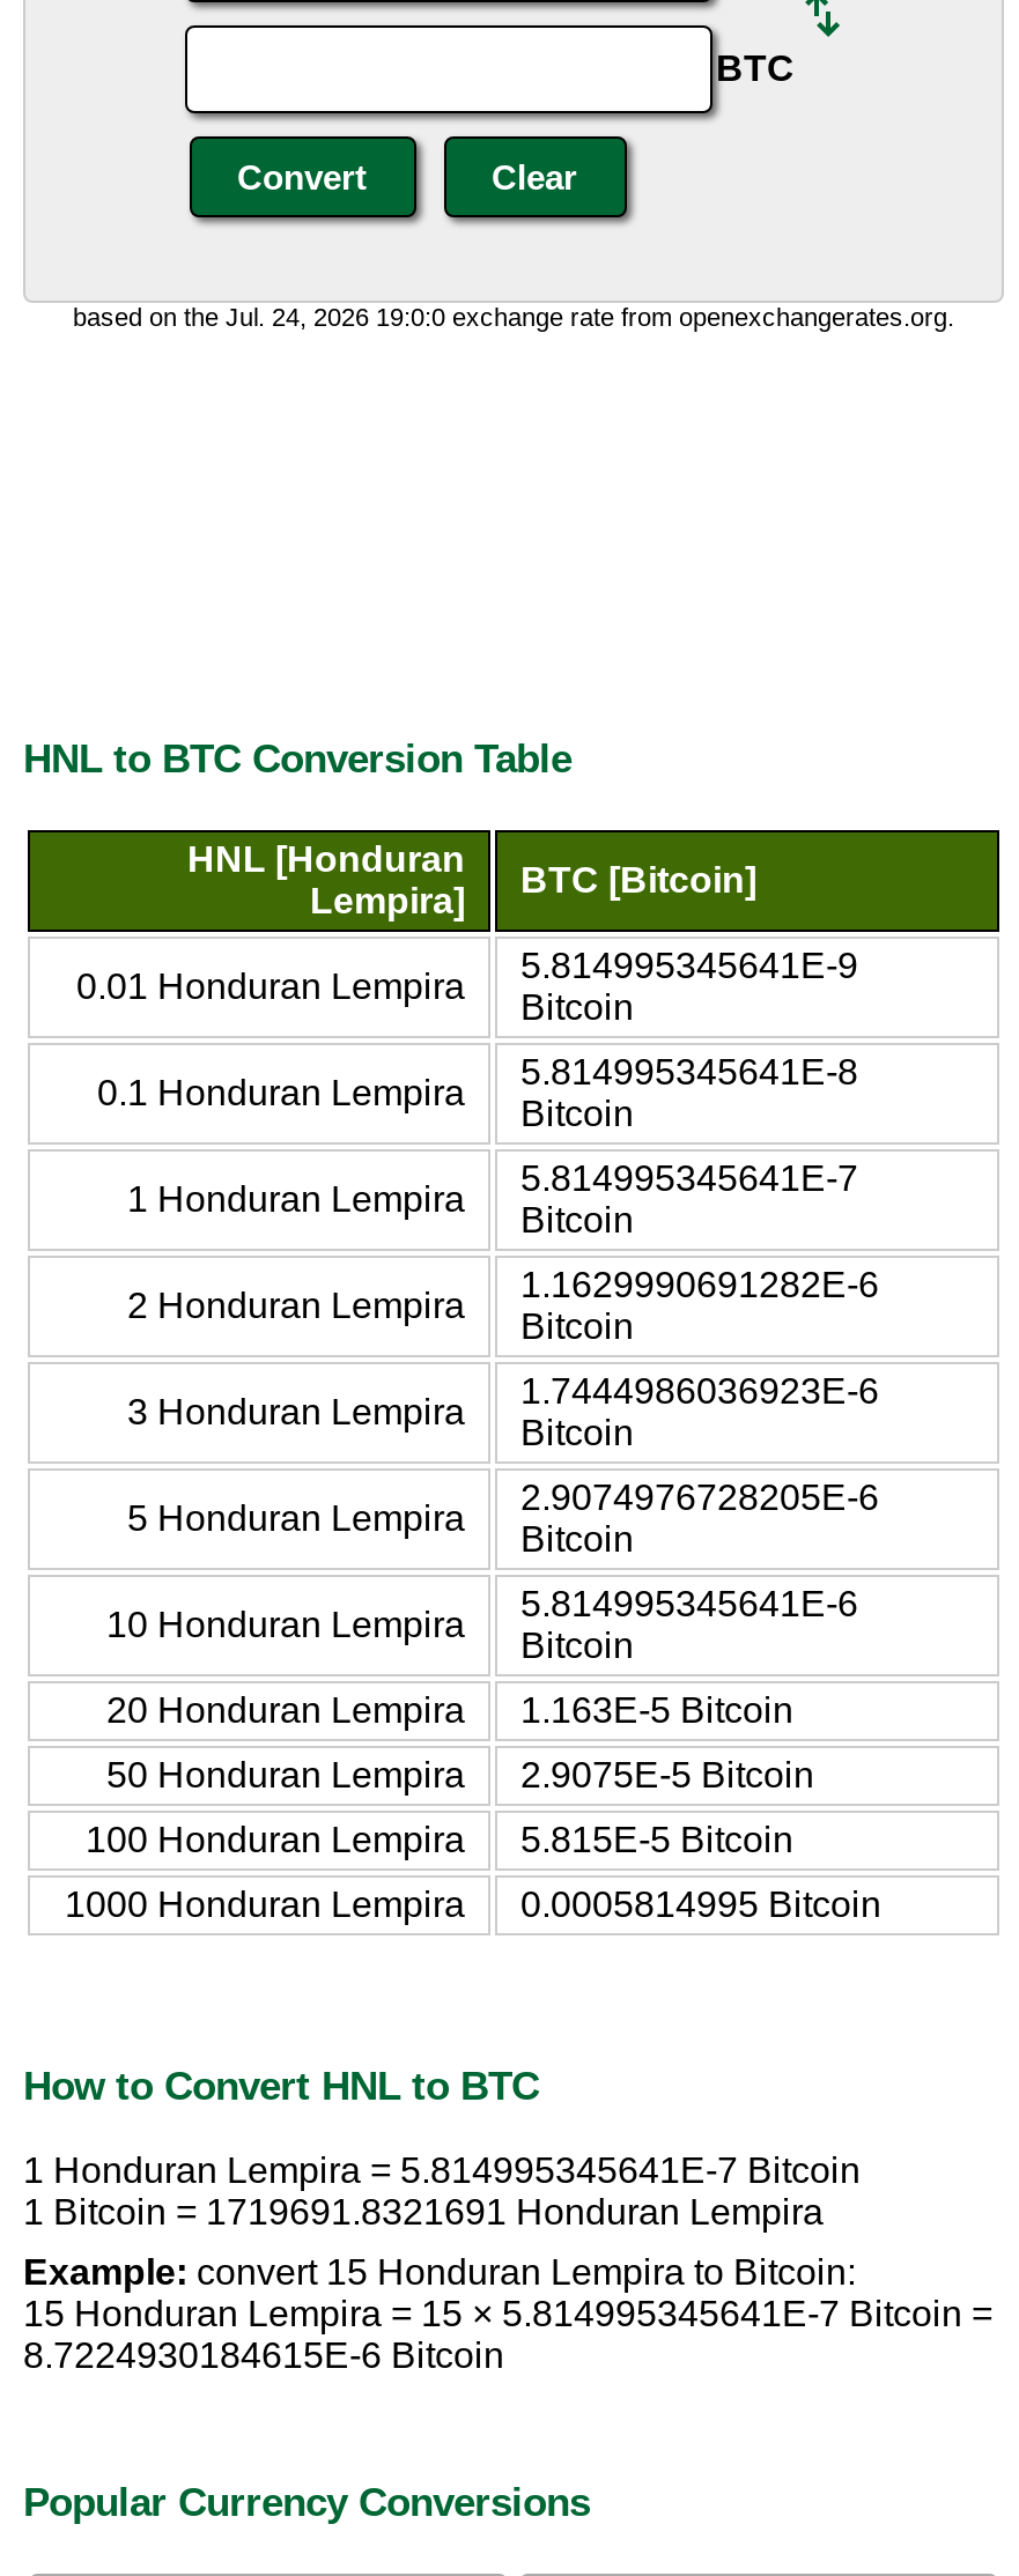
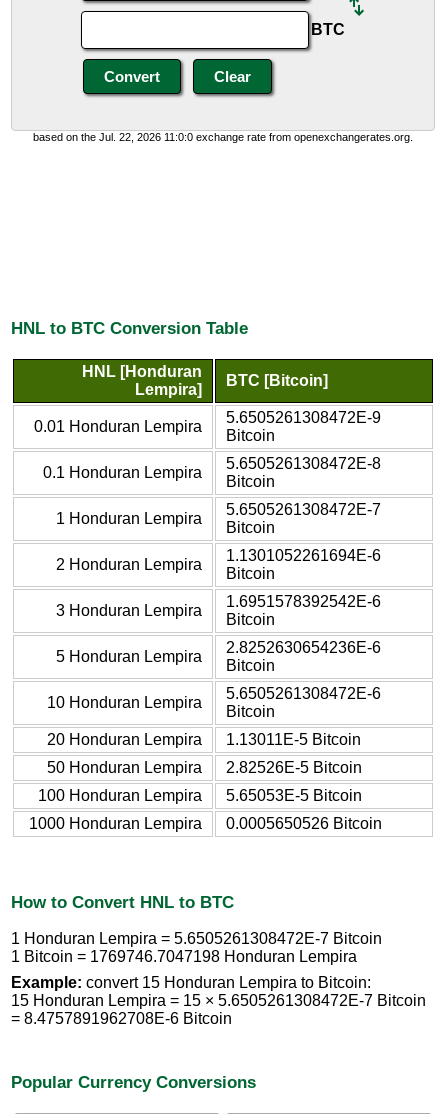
[73,303,954,331] based on the Jul. 24, 2026 19:0:0 exchange rate from openexchangerates.org. -> [33,131,413,143] based on the Jul. 22, 2026 11:0:0 exchange rate from openexchangerates.org.
[520,945,858,984] 5.814995345641E-9 -> [226,409,381,426] 5.6505261308472E-9
[520,1051,858,1091] 5.814995345641E-8 -> [226,455,381,472] 5.6505261308472E-8
[520,1158,858,1197] 5.814995345641E-7 -> [226,501,381,518] 5.6505261308472E-7
[520,1264,879,1303] 1.1629990691282E-6 -> [226,547,381,564] 1.1301052261694E-6
[520,1371,879,1410] 1.7444986036923E-6 -> [226,593,381,610] 1.6951578392542E-6
[520,1477,879,1516] 2.9074976728205E-6 -> [226,639,381,656] 2.8252630654236E-6
[520,1583,858,1623] 5.814995345641E-6 -> [226,685,381,702] 5.6505261308472E-6
[106,1690,793,1729] 20 Honduran Lempira 1.163E-5 Bitcoin -> [47,731,361,748] 20 Honduran Lempira 1.13011E-5 Bitcoin
[106,1754,814,1794] 50 Honduran Lempira 2.9075E-5 Bitcoin -> [47,759,362,776] 50 Honduran Lempira 2.82526E-5 Bitcoin
[86,1819,793,1858] 100 Honduran Lempira 5.815E-5 Bitcoin -> [38,787,362,804] 100 Honduran Lempira 5.65053E-5 Bitcoin
[65,1884,881,1923] 1000 Honduran Lempira 0.0005814995 Bitcoin -> [29,815,382,832] 1000 Honduran Lempira 0.0005650526 Bitcoin
[23,2151,861,2191] 1 Honduran Lempira = 5.814995345641E-7 Bitcoin -> [11,930,382,947] 1 Honduran Lempira = 5.6505261308472E-7 Bitcoin
[23,2193,824,2232] 1 Bitcoin = 1719691.8321691 Honduran Lempira -> [11,948,357,965] 1 Bitcoin = 1769746.7047198 Honduran Lempira
[23,2295,992,2376] 15 Honduran Lempira = 15 × 5.814995345641E-7 Bitcoin = | 8.7224930184615E-6 Bitcoin -> [11,992,426,1027] 15 Honduran Lempira = 15 × 5.6505261308472E-7 Bitcoin | = 8.4757891962708E-6 Bitcoin

